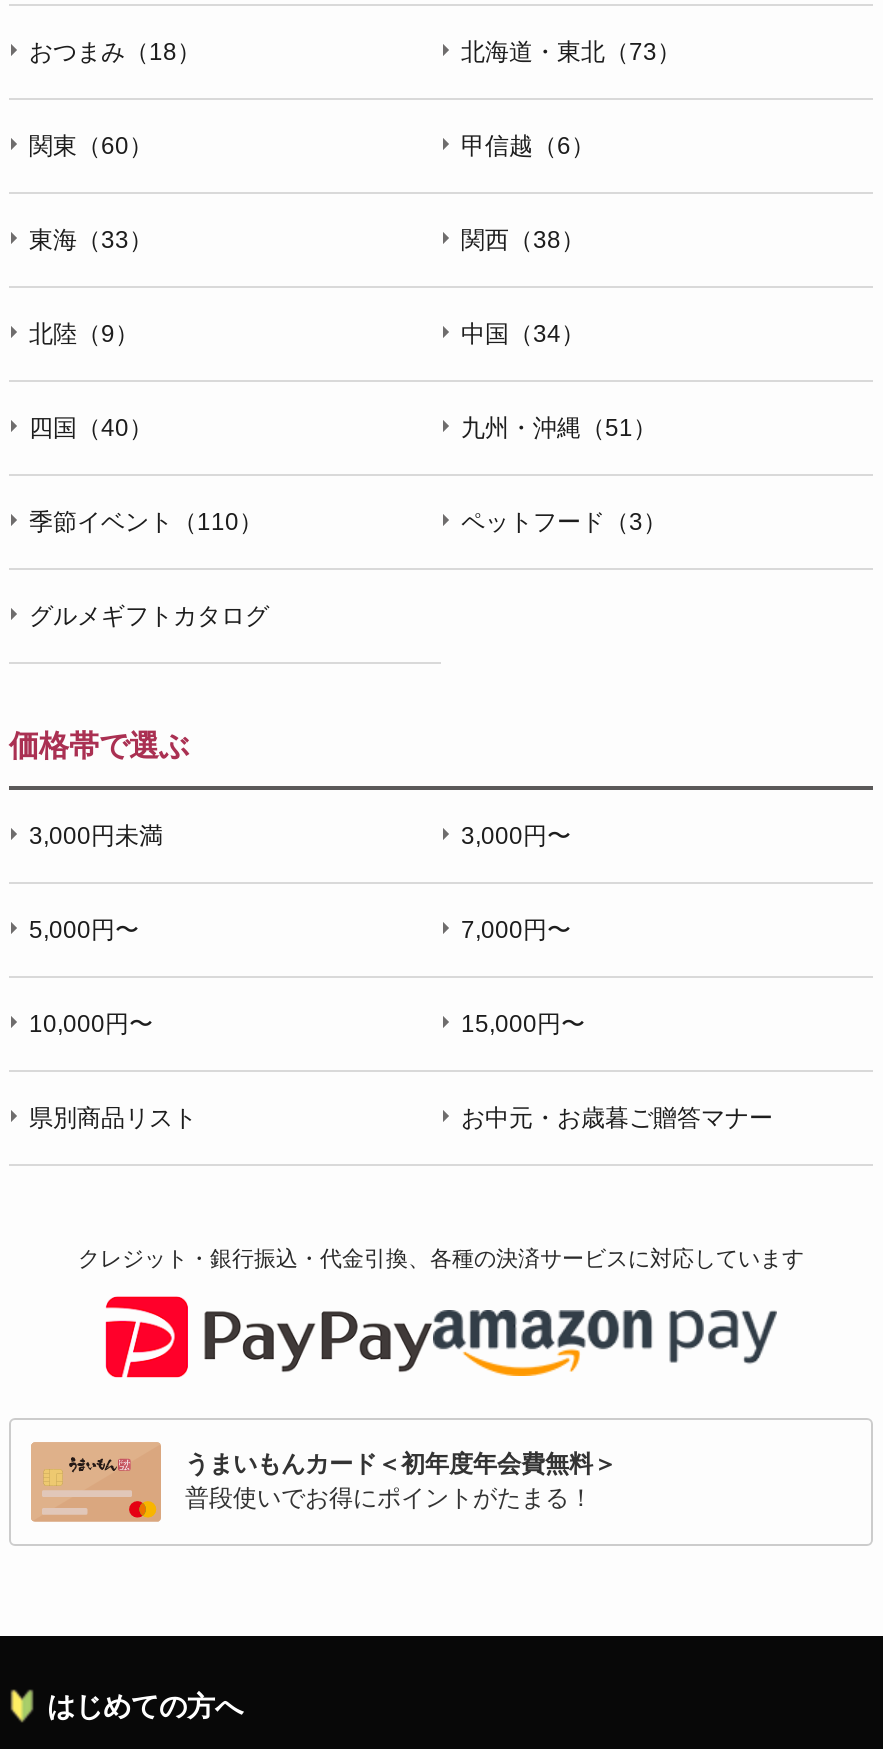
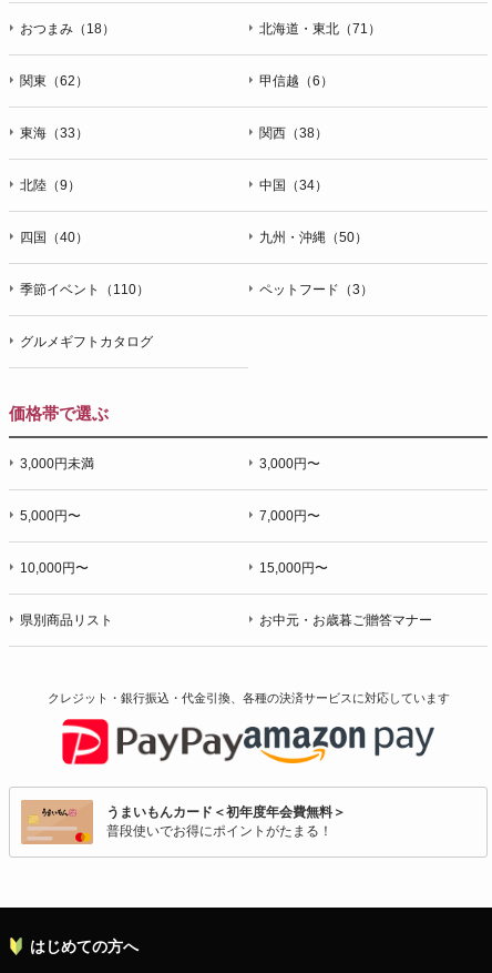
[461,37,681,65] 北海道・東北（73） -> [259,21,381,36] 北海道・東北（71）
[29,131,153,159] 関東（60） -> [20,73,89,88] 関東（62）
[461,413,657,441] 九州・沖縄（51） -> [259,229,368,245] 九州・沖縄（50）

